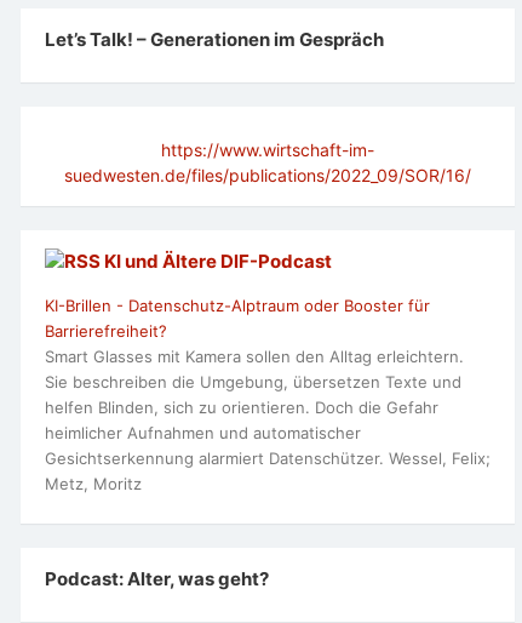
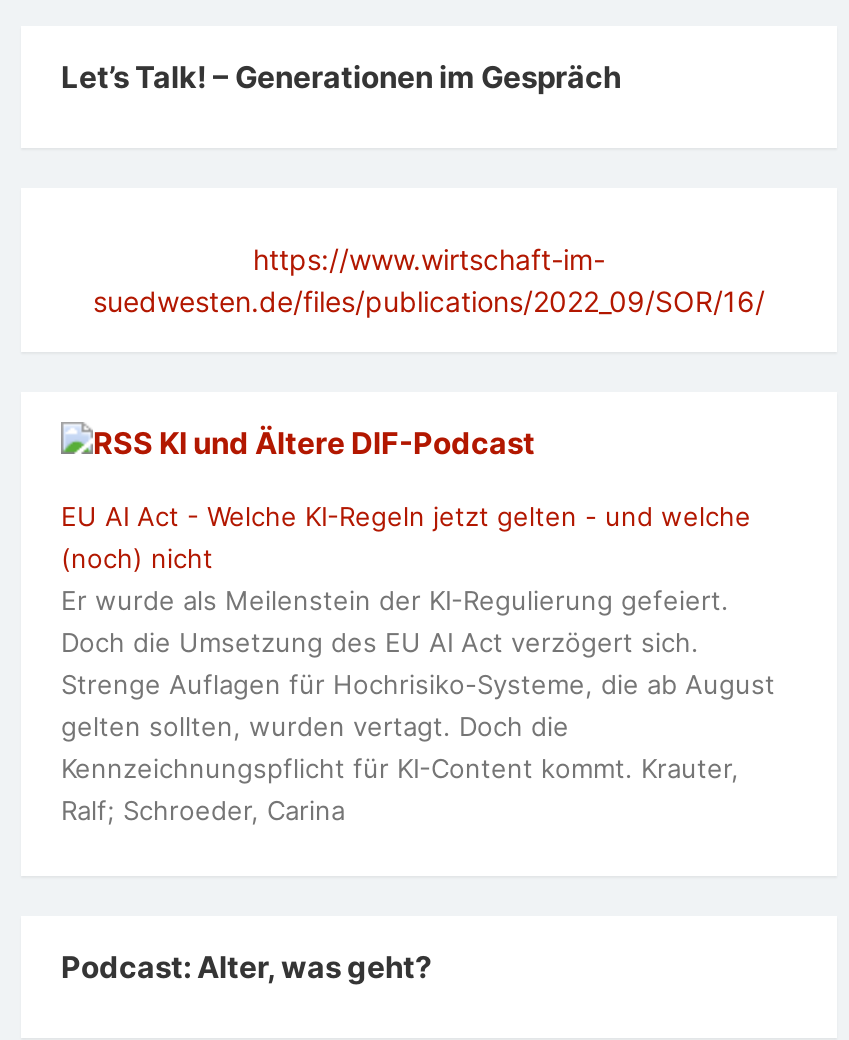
[45,296,491,494] KI-Brillen - Datenschutz-Alptraum oder Booster für | Barrierefreiheit? | Smart Glasses mit Kamera sollen den Alltag erleichtern. | Sie beschreiben die Umgebung, übersetzen Texte und | helfen Blinden, sich zu orientieren. Doch die Gefahr | heimlicher Aufnahmen und automatischer | Gesichtserkennung alarmiert Datenschützer. Wessel, Felix; | Metz, Moritz -> [61,500,775,826] EU AI Act - Welche KI-Regeln jetzt gelten - und welche | (noch) nicht | Er wurde als Meilenstein der KI-Regulierung gefeiert. | Doch die Umsetzung des EU AI Act verzögert sich. | Strenge Auflagen für Hochrisiko-Systeme, die ab August | gelten sollten, wurden vertagt. Doch die | Kennzeichnungspflicht für KI-Content kommt. Krauter, | Ralf; Schroeder, Carina

